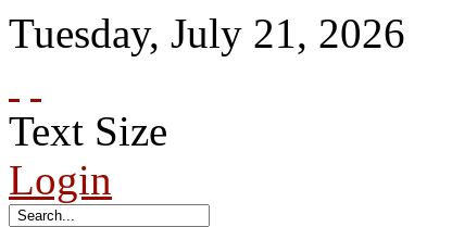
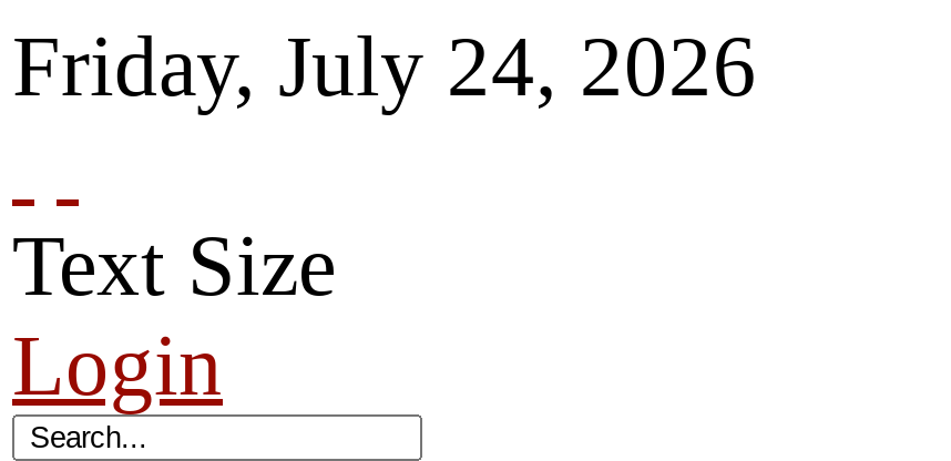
[9,10,405,56] Tuesday, July 21, 2026 -> [12,18,757,113] Friday, July 24, 2026

